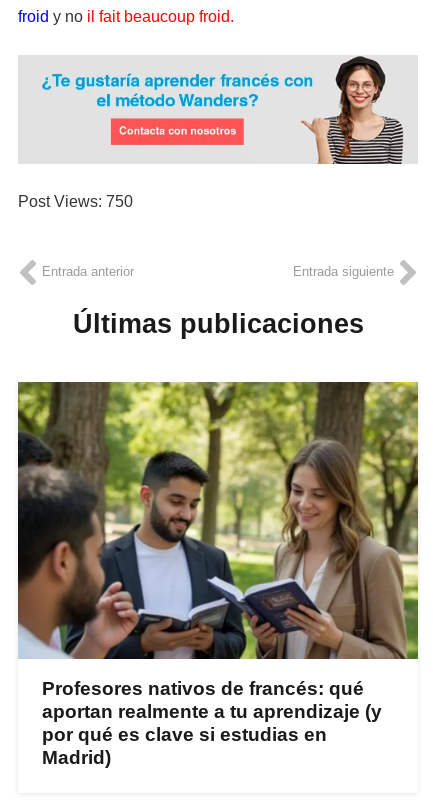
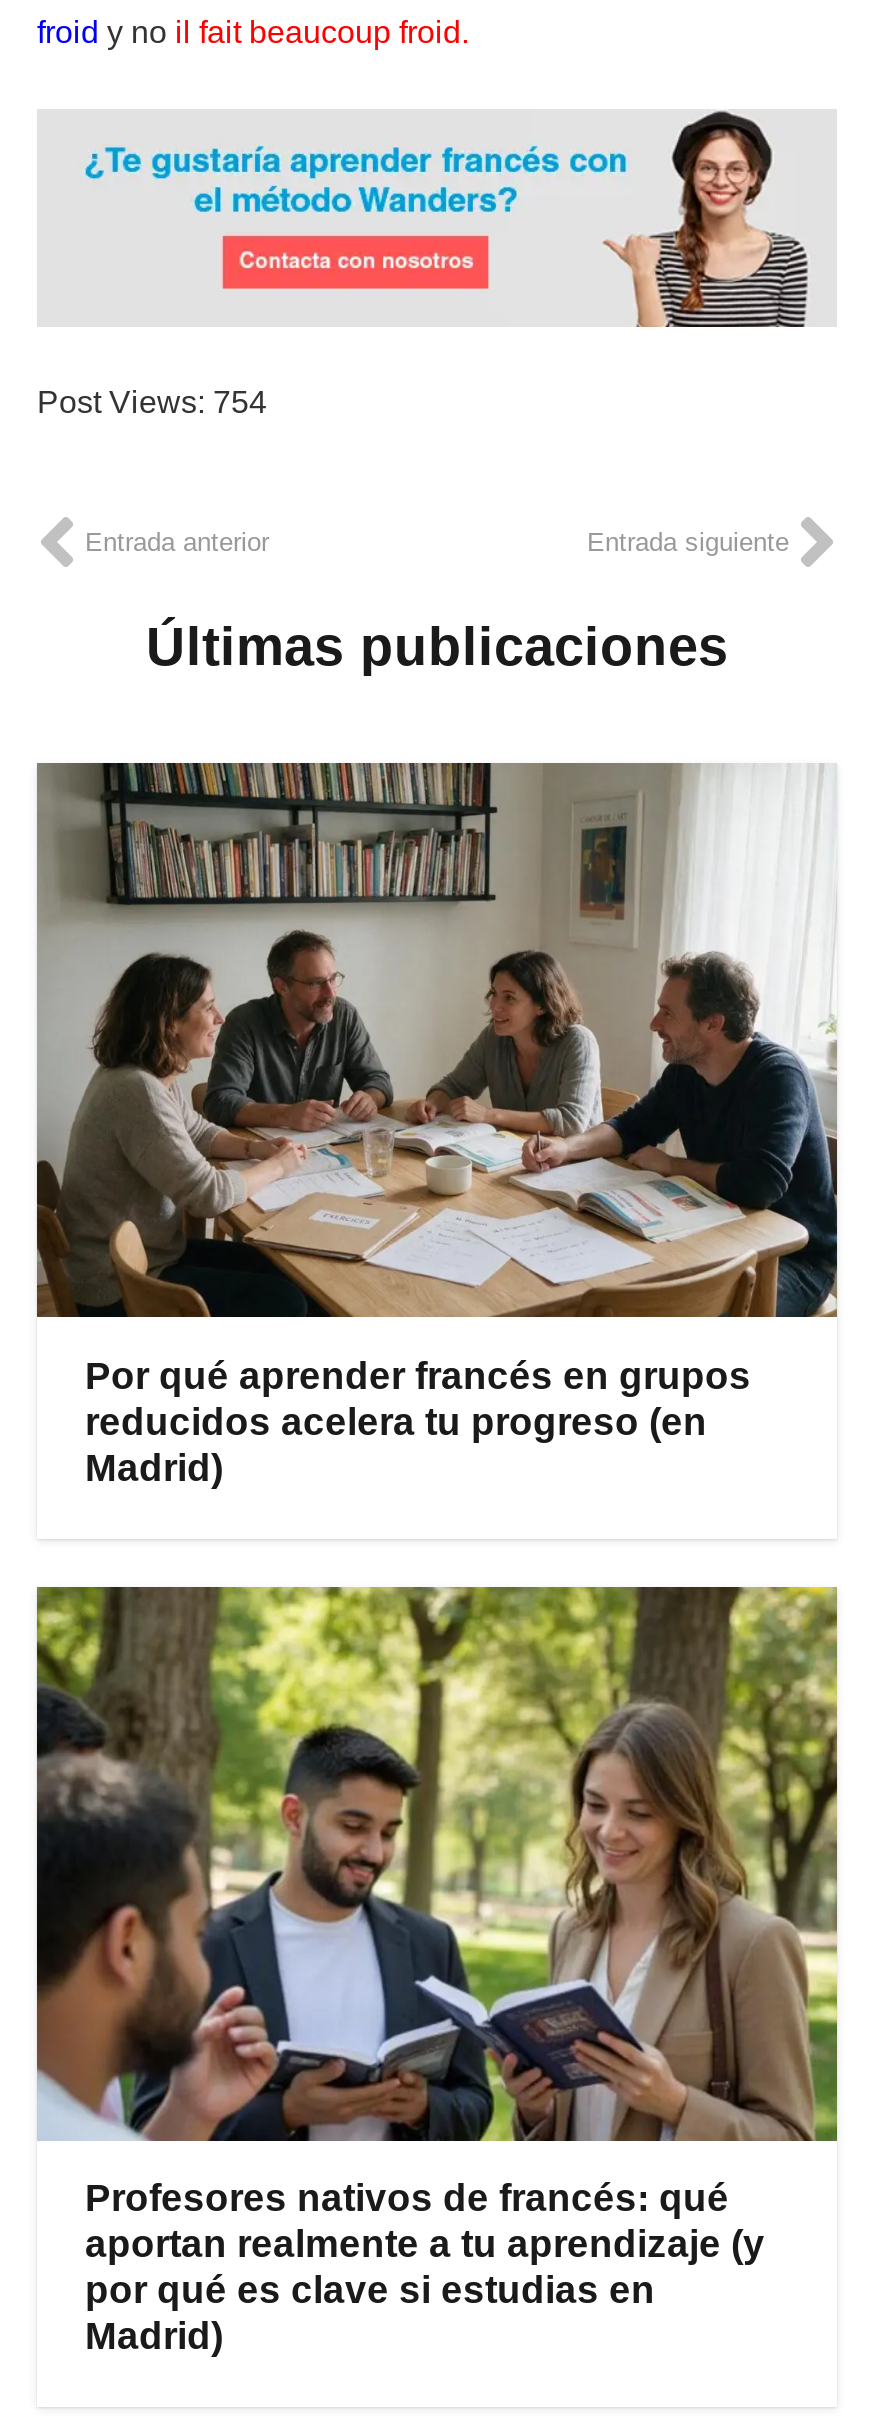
[18,192,133,209] Post Views: 750 -> [37,384,267,418] Post Views: 754
none -> [35,761,839,1488] [image] | Por qué aprender francés en grupos | reducidos acelera tu progreso (en | Madrid)

